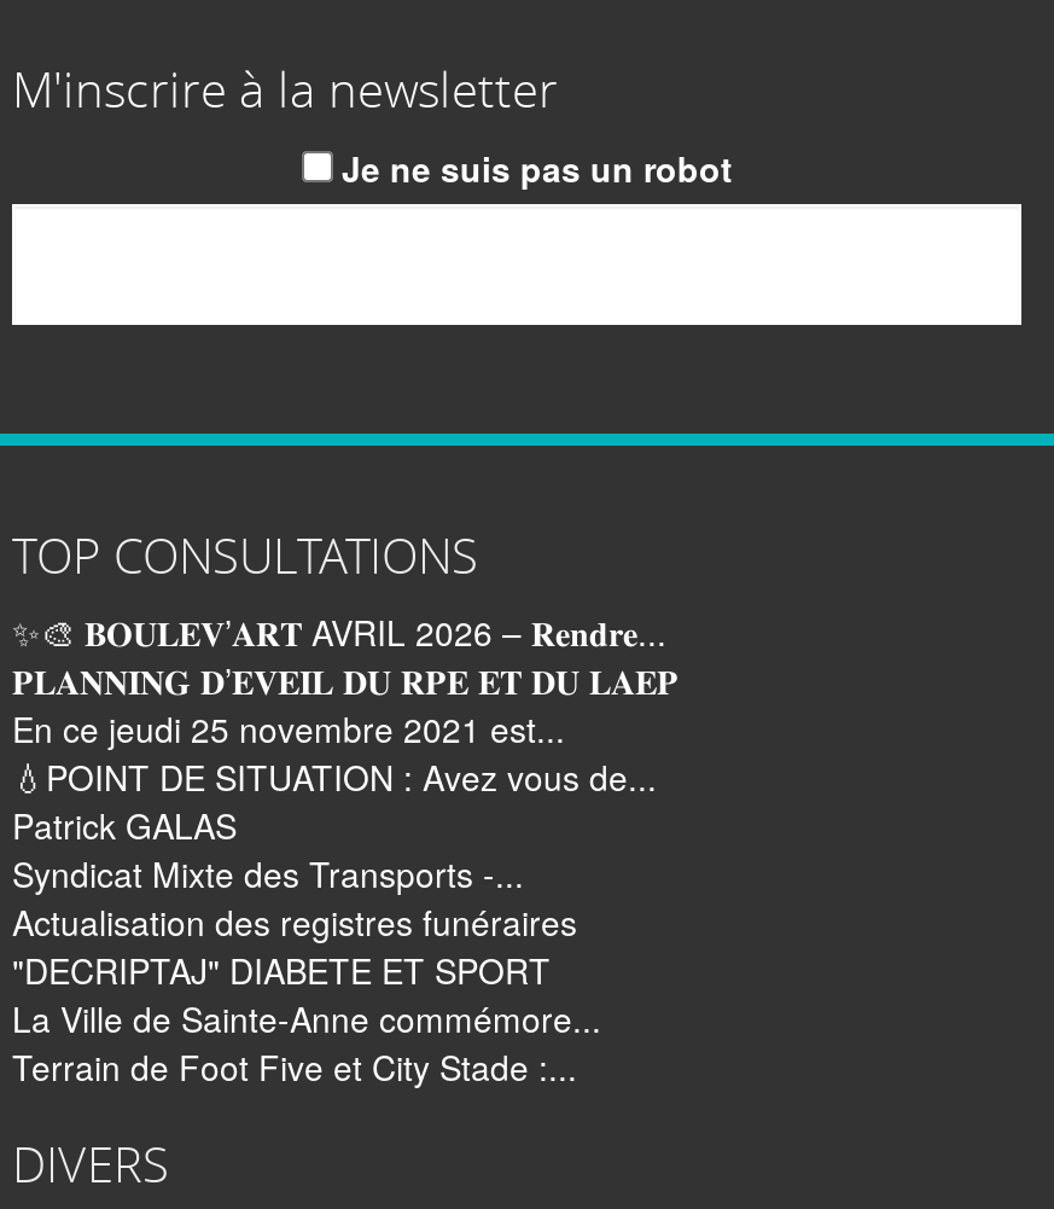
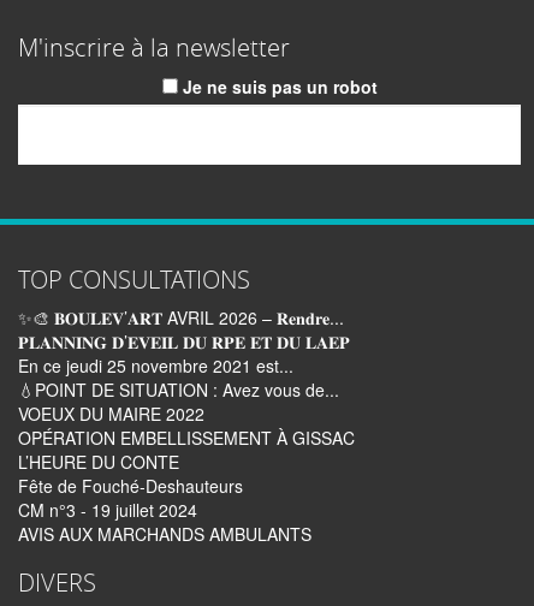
[12,801,601,1090] Patrick GALAS | Syndicat Mixte des Transports -... | Actualisation des registres funéraires | "DECRIPTAJ" DIABETE ET SPORT | La Ville de Sainte-Anne commémore... | Terrain de Foot Five et City Stade :... -> [18,401,355,546] VOEUX DU MAIRE 2022 | OPÉRATION EMBELLISSEMENT À GISSAC | L’HEURE DU CONTE | Fête de Fouché-Deshauteurs | CM n°3 - 19 juillet 2024 | AVIS AUX MARCHANDS AMBULANTS

